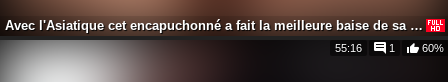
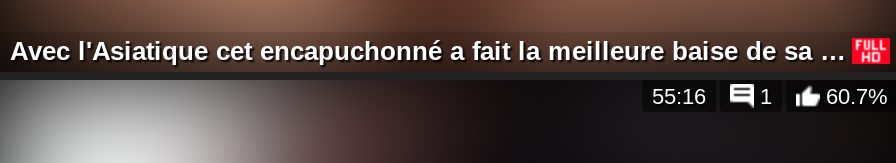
[422,42,444,54] 60% -> [826,84,888,108] 60.7%

